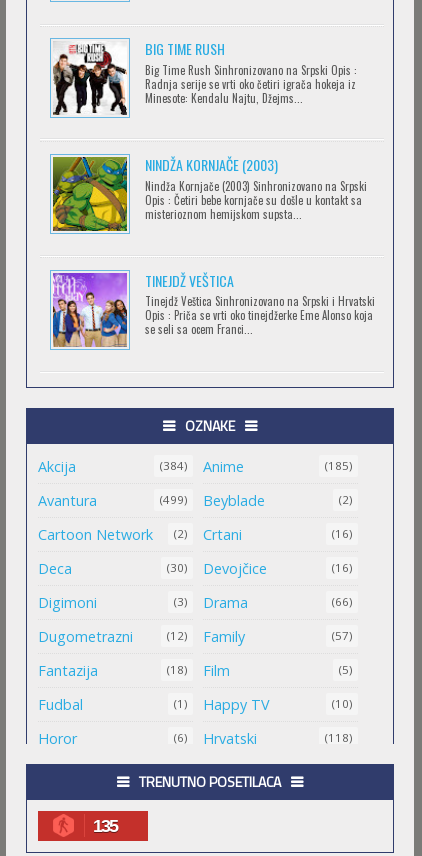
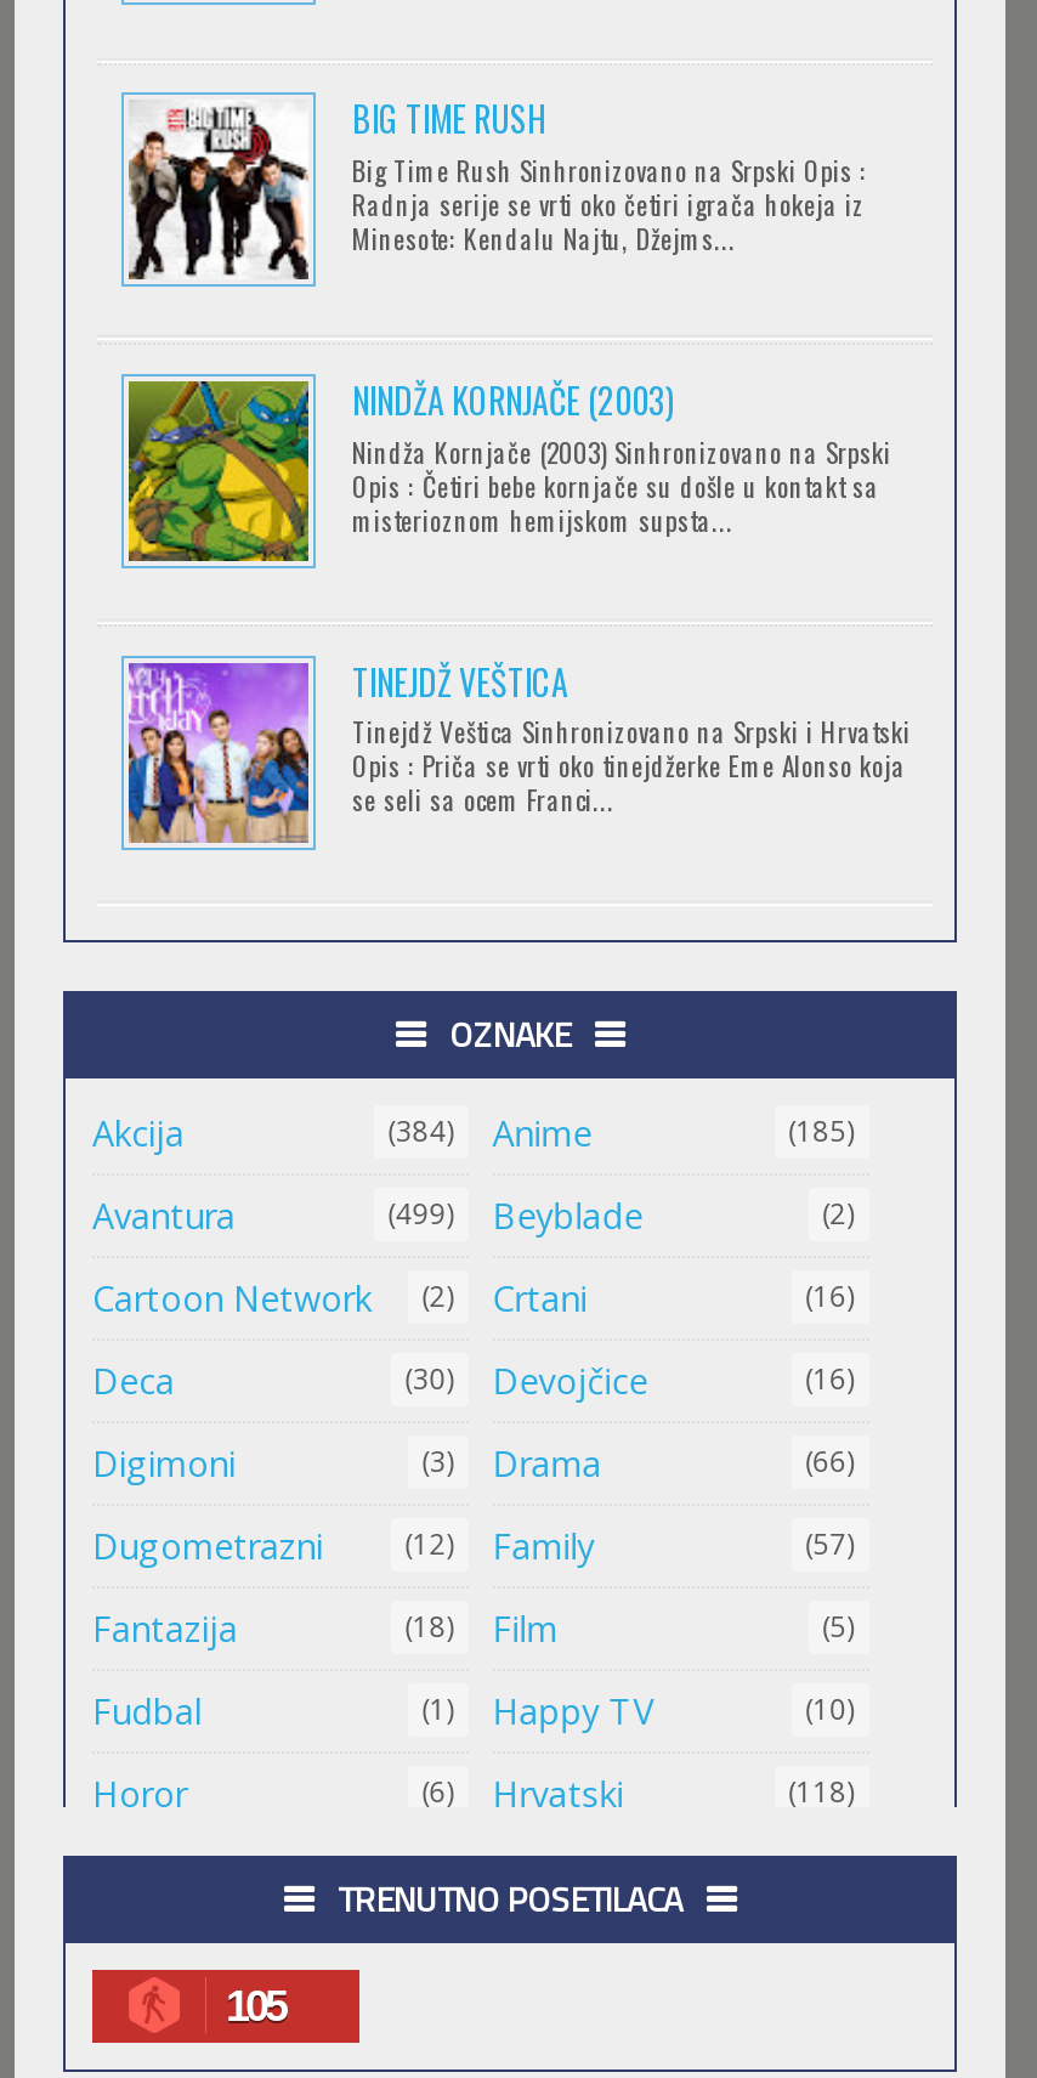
[93,816,117,836] 135 -> [226,1982,284,2031] 105

